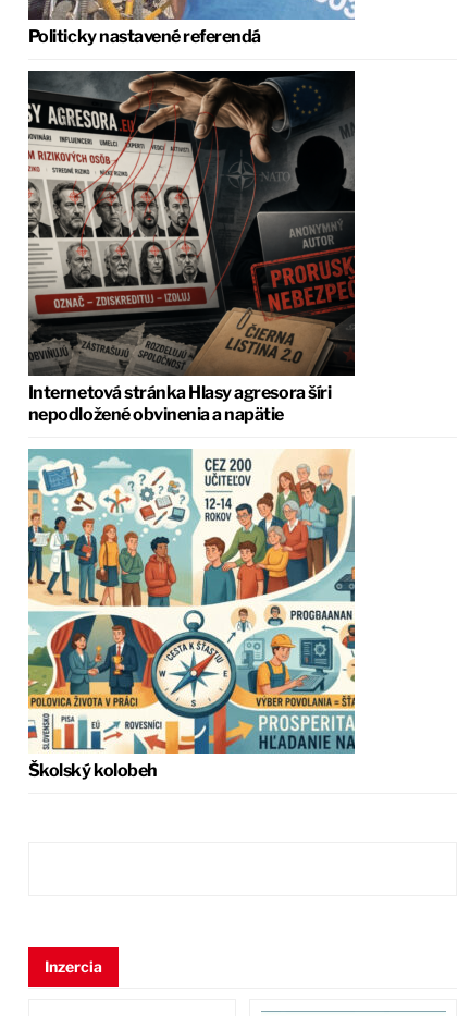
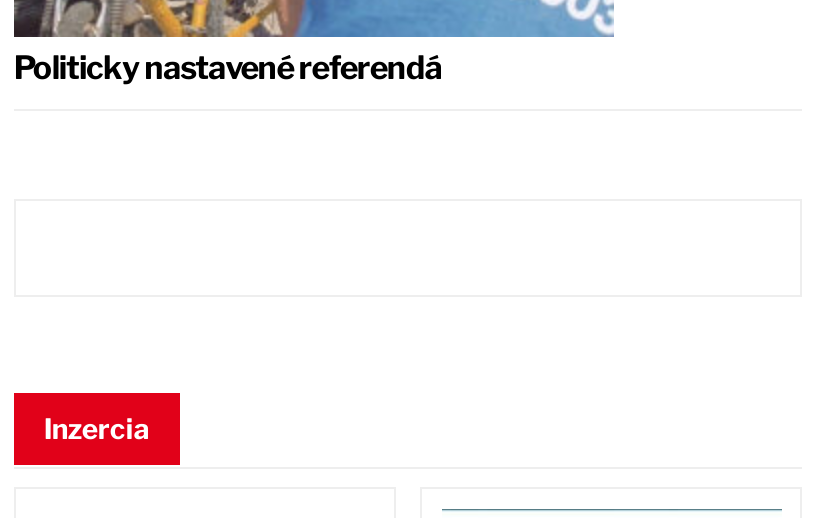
[28,70,356,425] [image] | Internetová stránka Hlasy agresora šíri | nepodložené obvinenia a napätie -> none
[27,448,356,781] [image] | Školský kolobeh -> none

